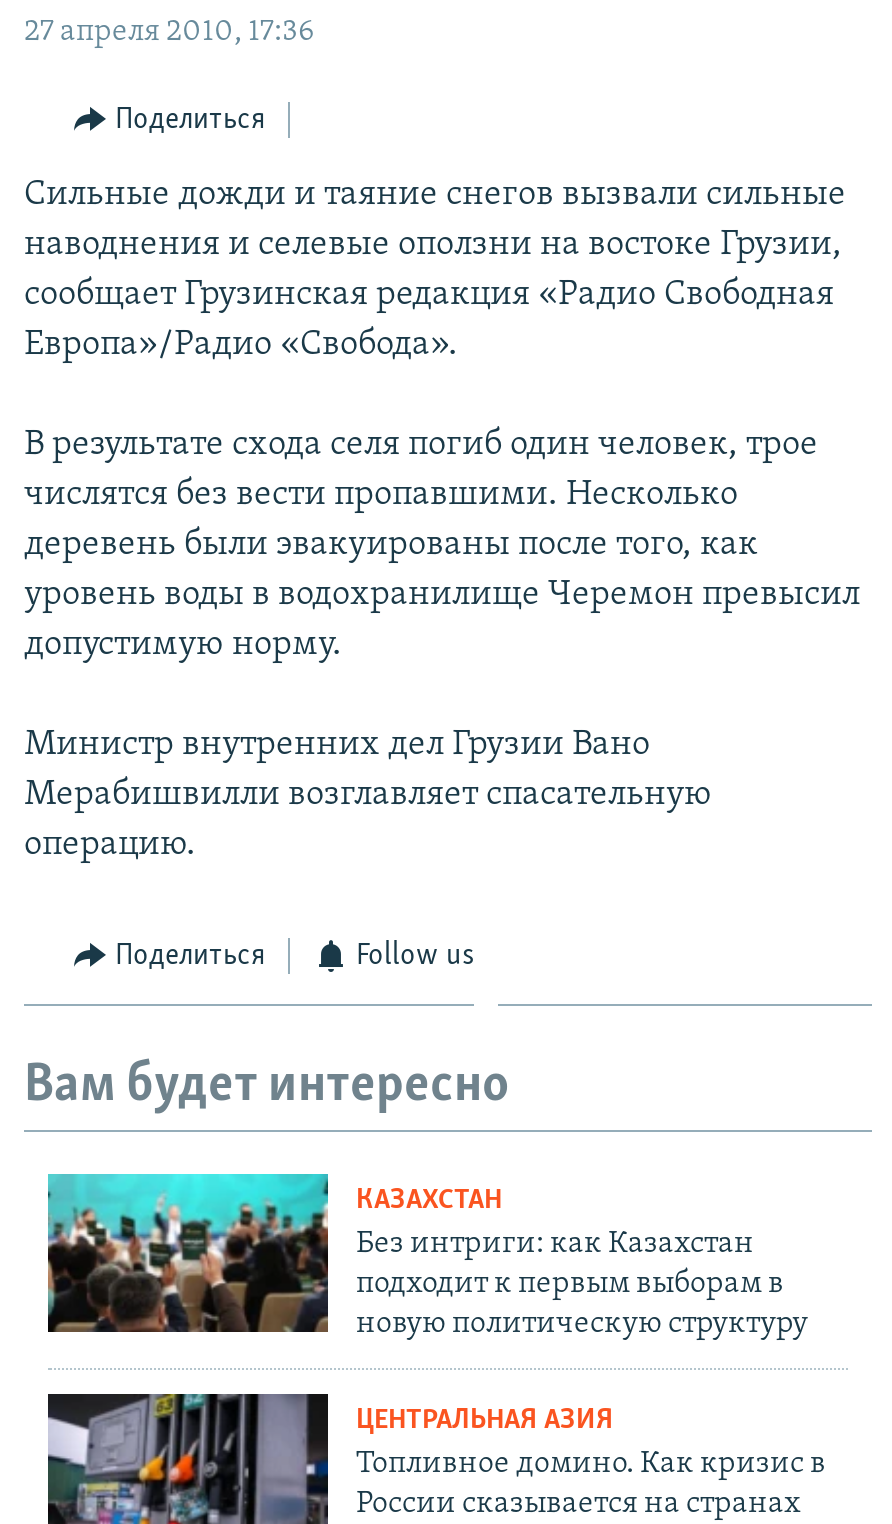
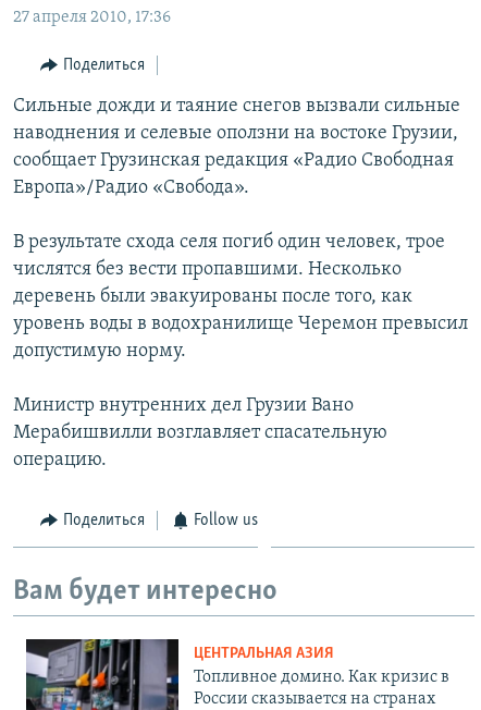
[46,1172,808,1340] [image] | КАЗАХСТАН | Без интриги: как Казахстан | подходит к первым выборам в | новую политическую структуру -> none

